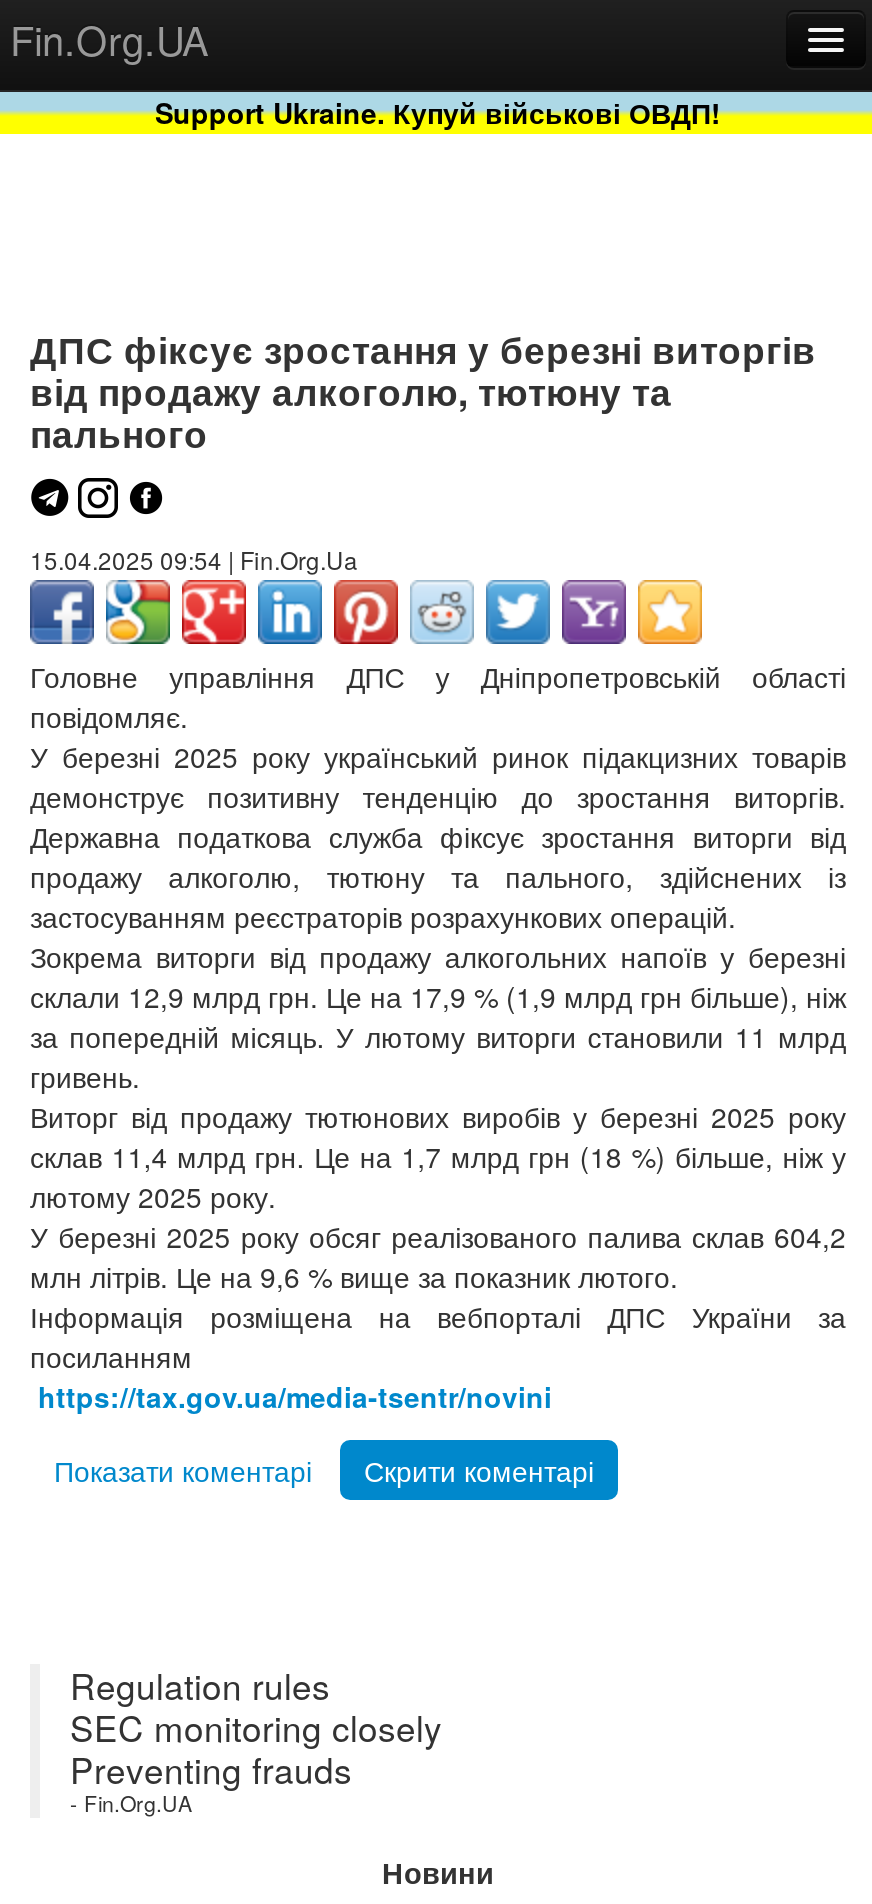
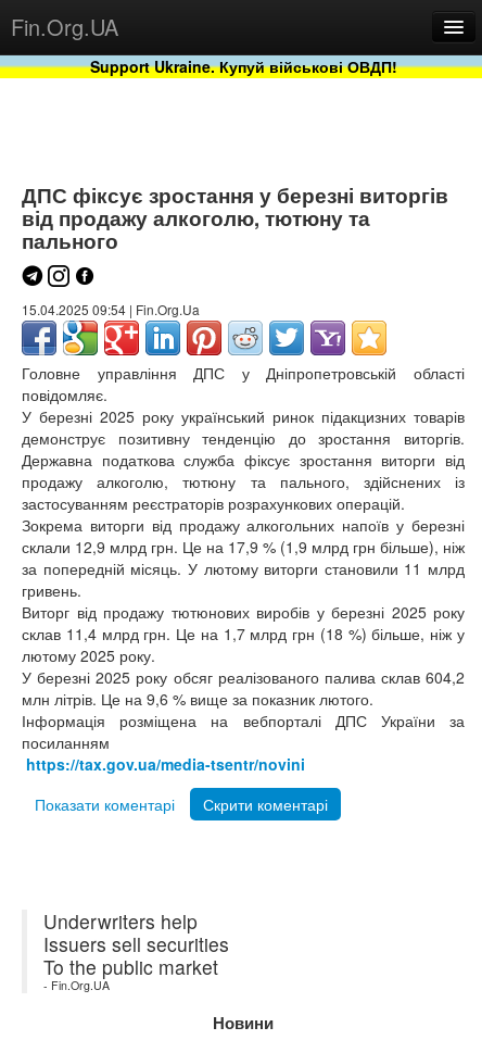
[70,1661,442,1795] Regulation rules | SEC monitoring closely | Preventing frauds -> [43,908,229,981] Underwriters help | Issuers sell securities | To the public market

